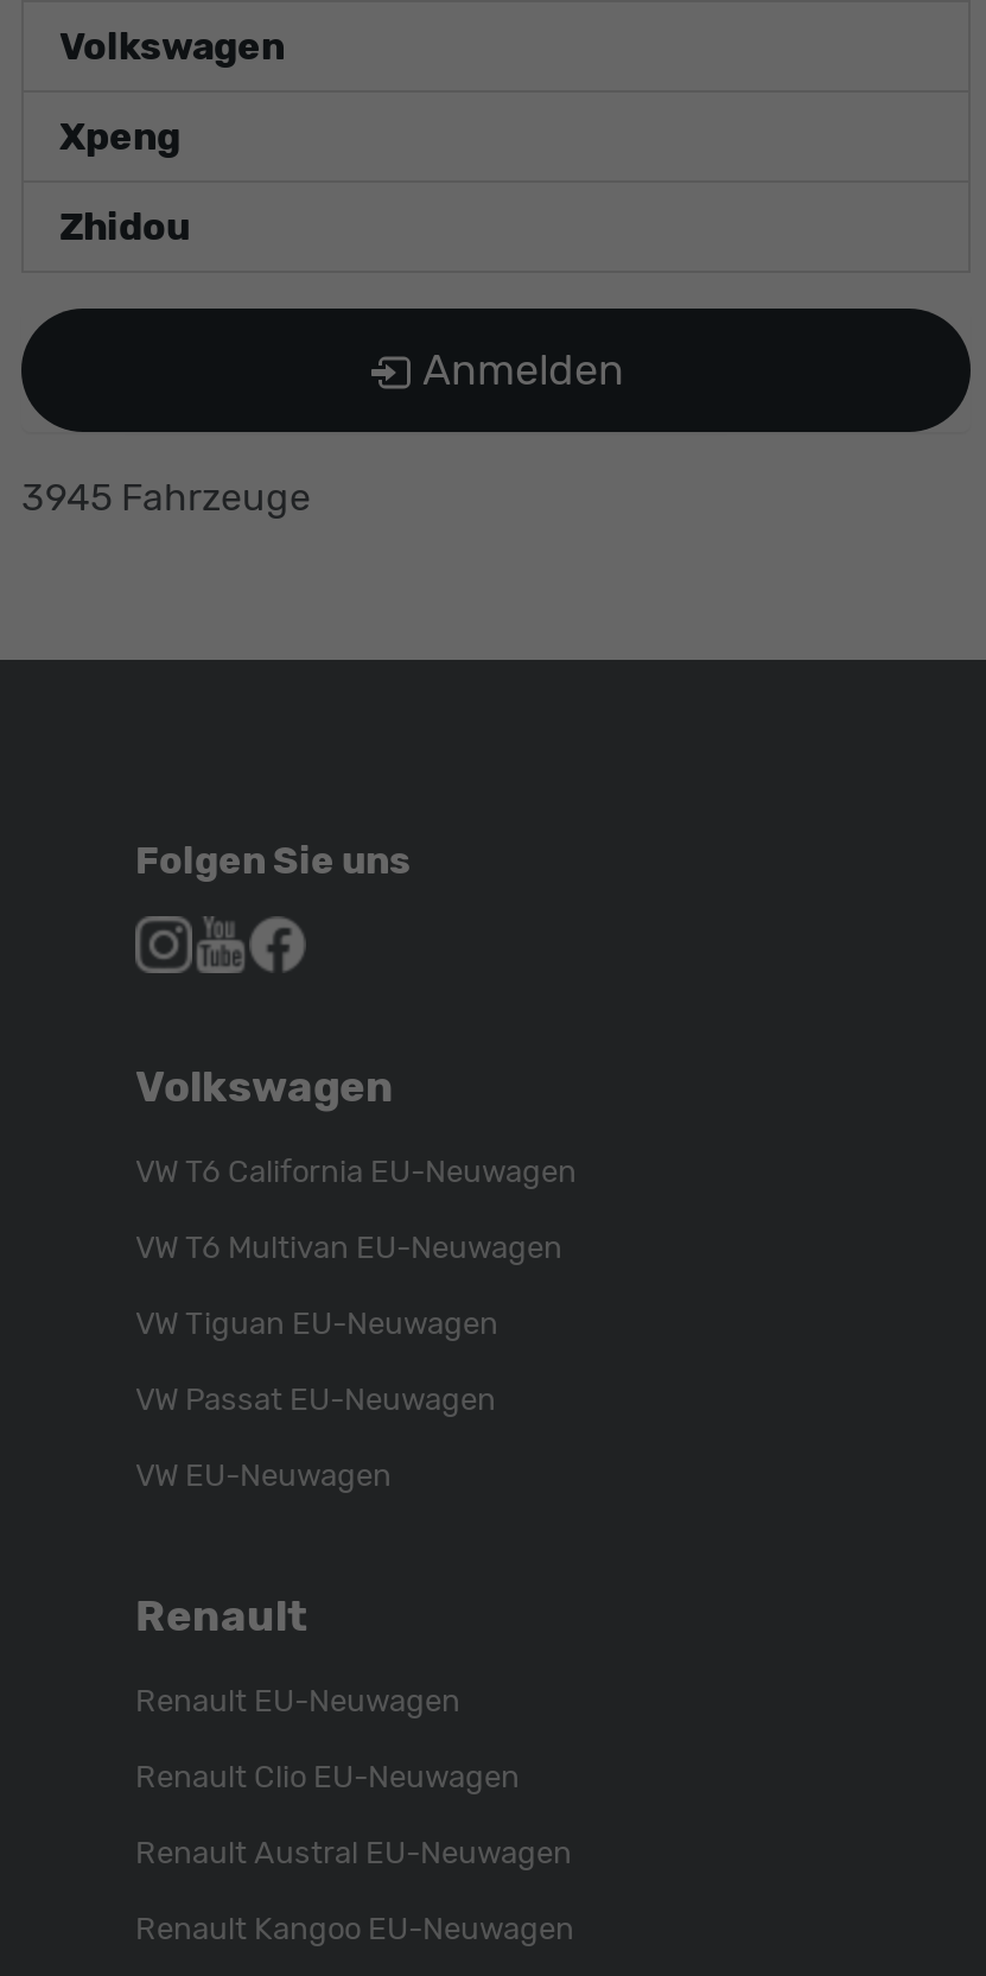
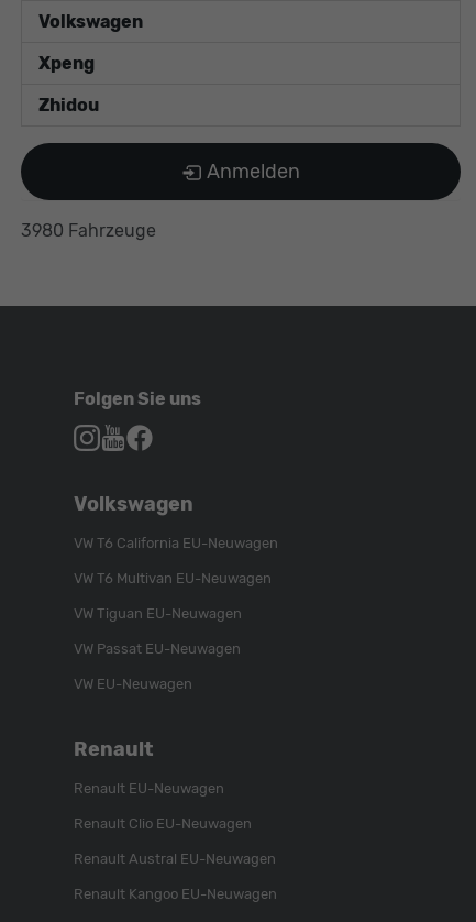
[21,476,311,521] 3945 Fahrzeuge -> [21,220,156,241] 3980 Fahrzeuge

